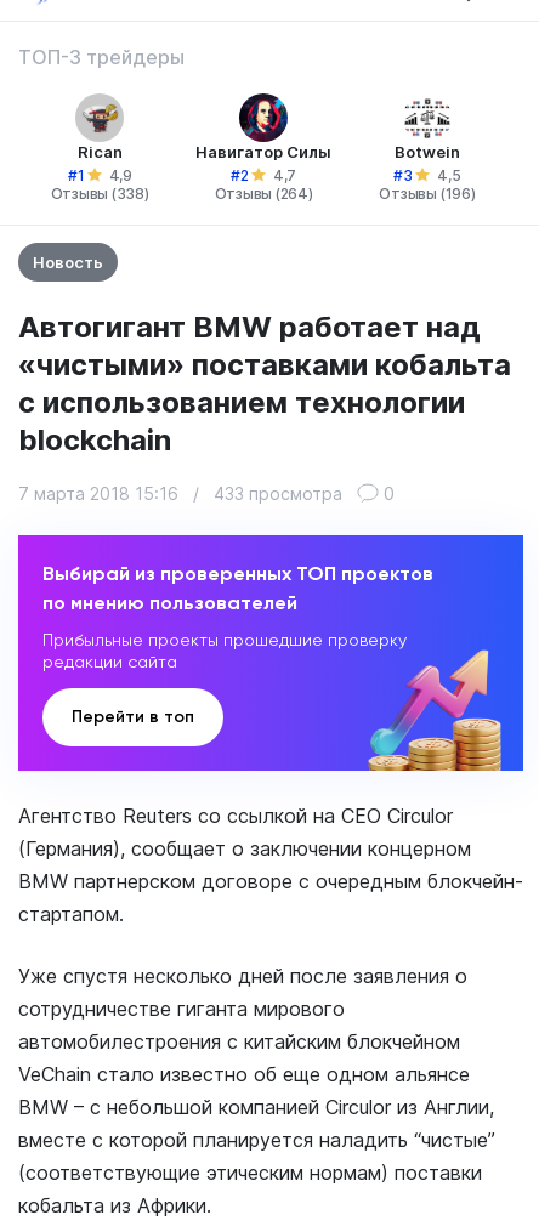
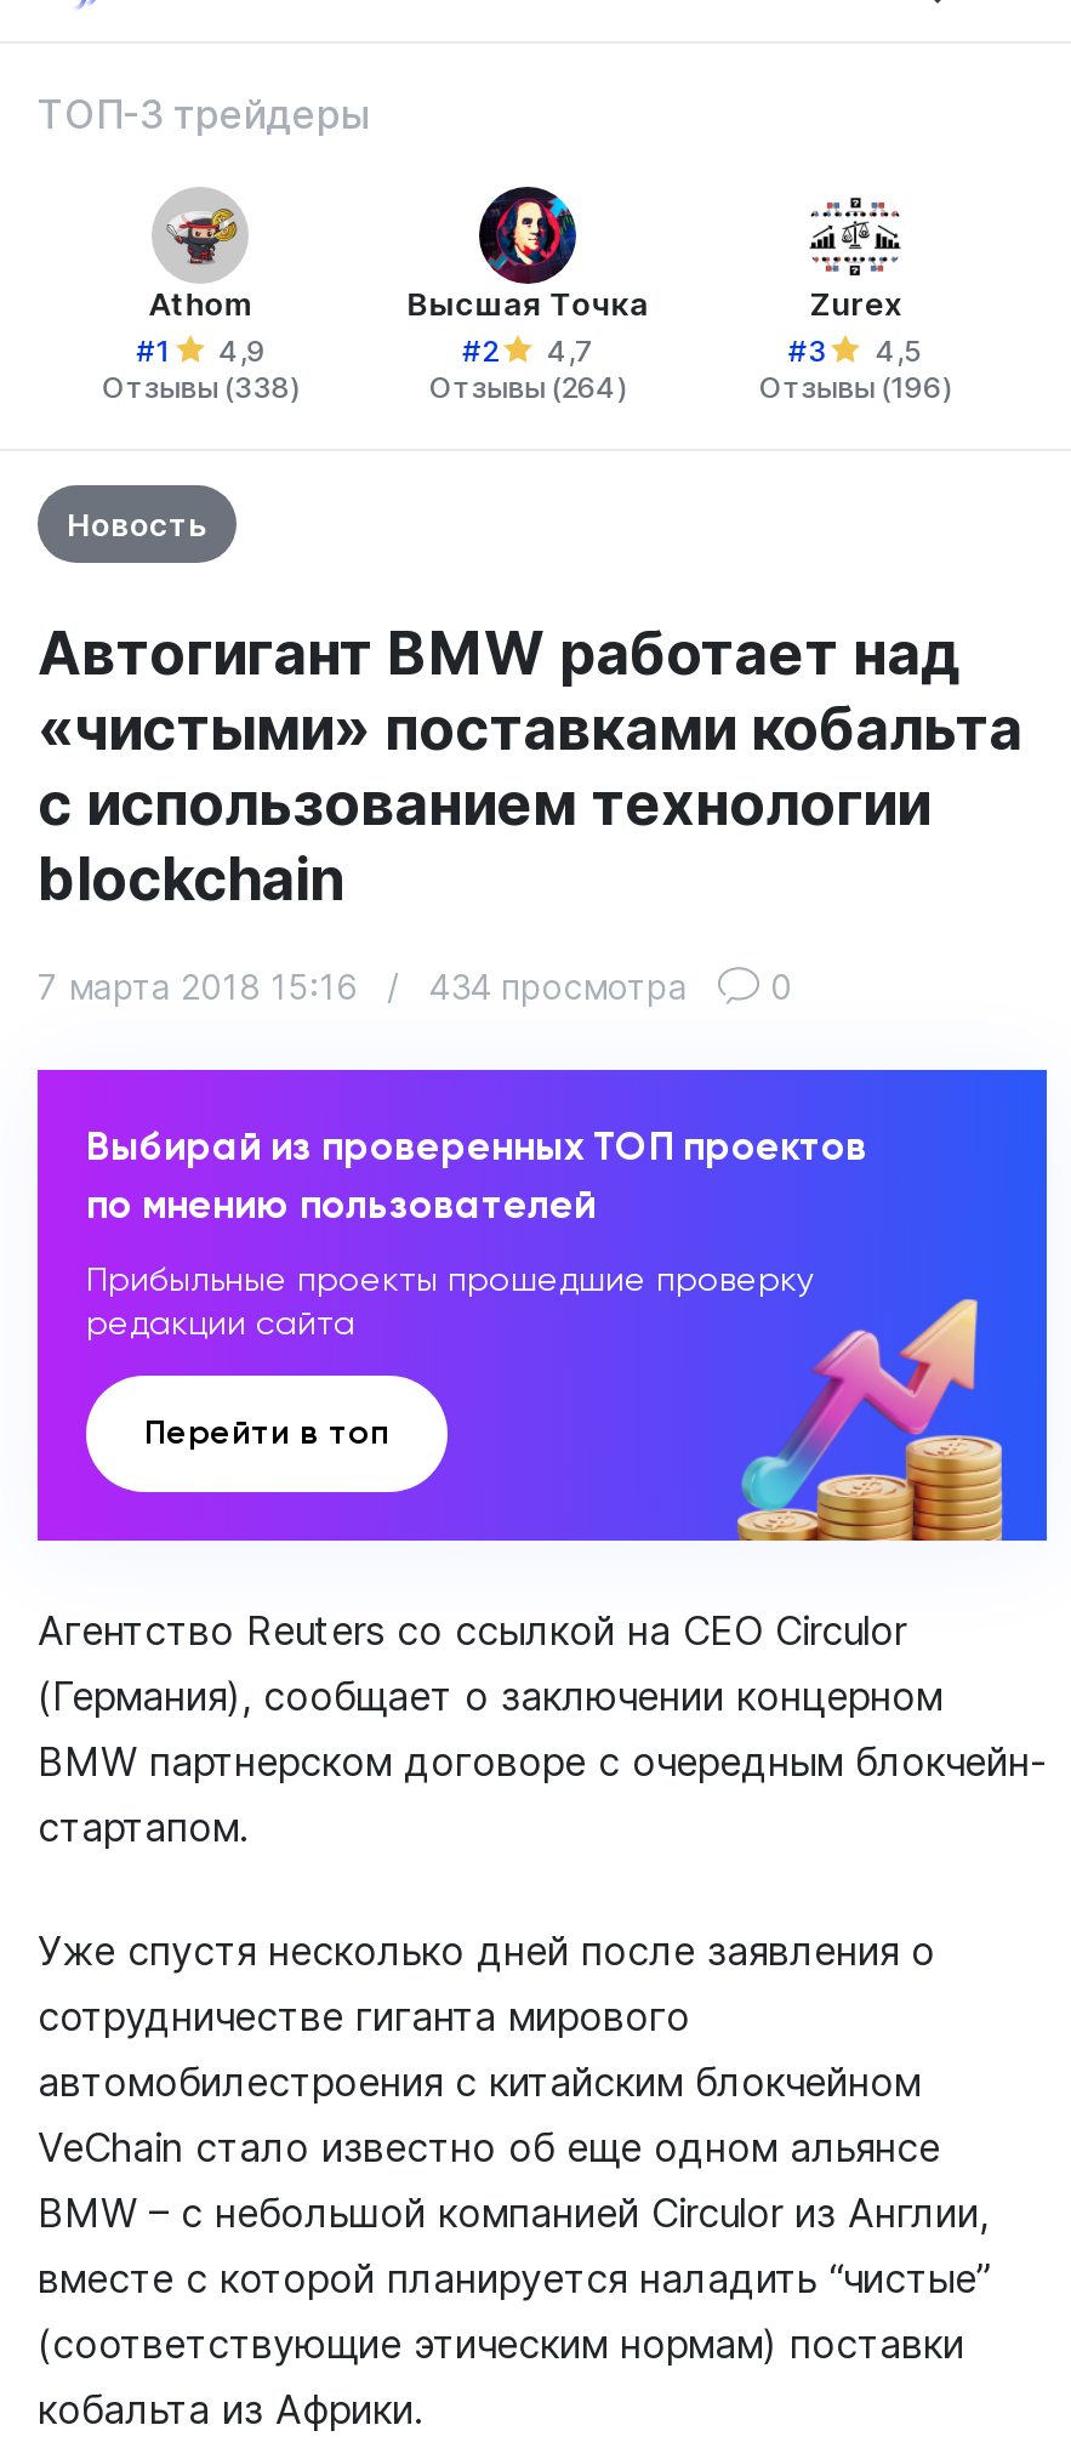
[77,142,122,161] Rican -> [148,284,253,323] Athom
[196,142,332,161] Навигатор Силы -> [407,284,649,323] Высшая Точка
[395,142,460,161] Botwein -> [809,284,901,323] Zurex
[214,483,342,504] 433 просмотра -> [428,966,688,1007] 434 просмотра

